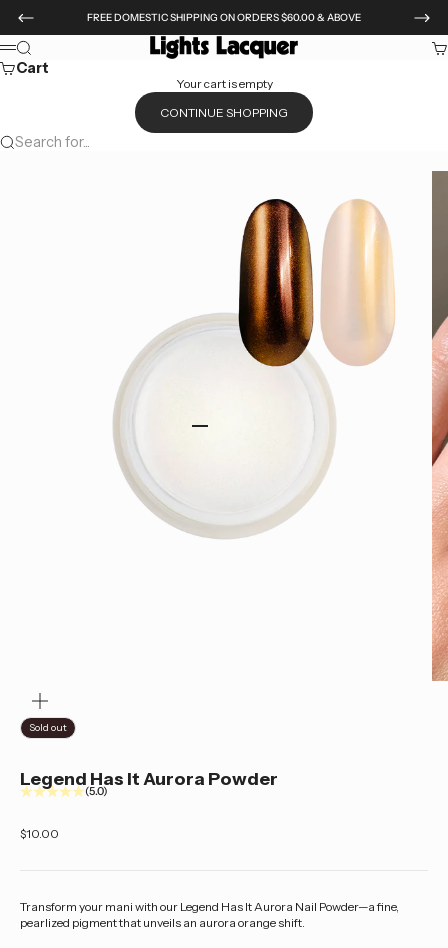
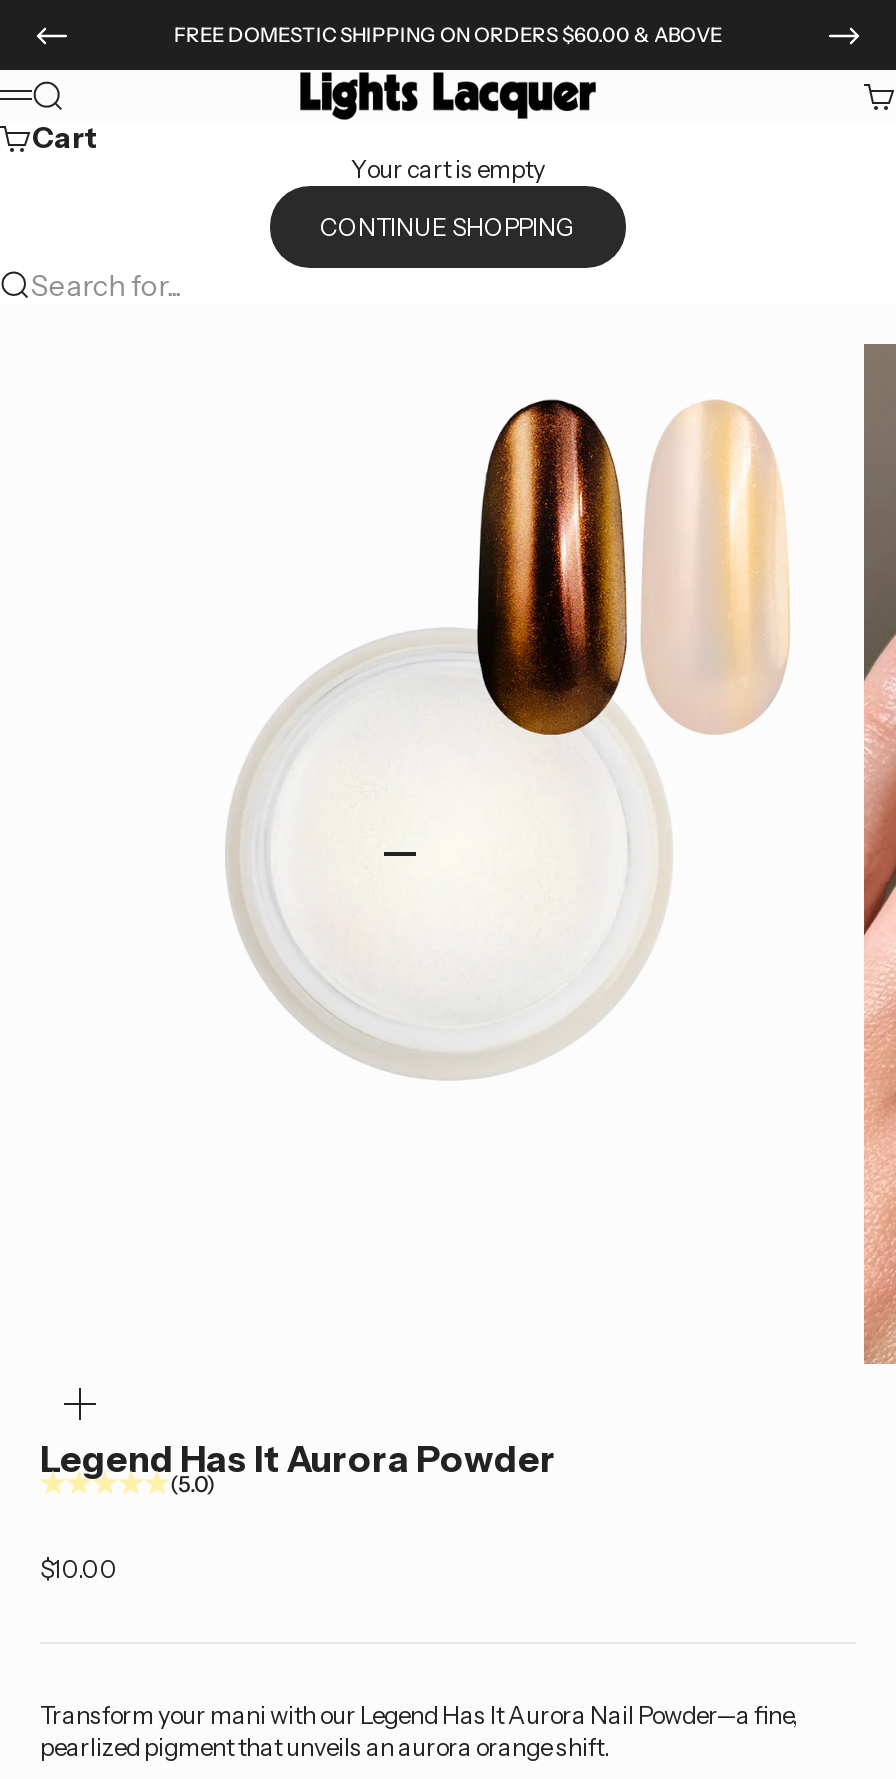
[29,721,67,734] Sold out -> none

